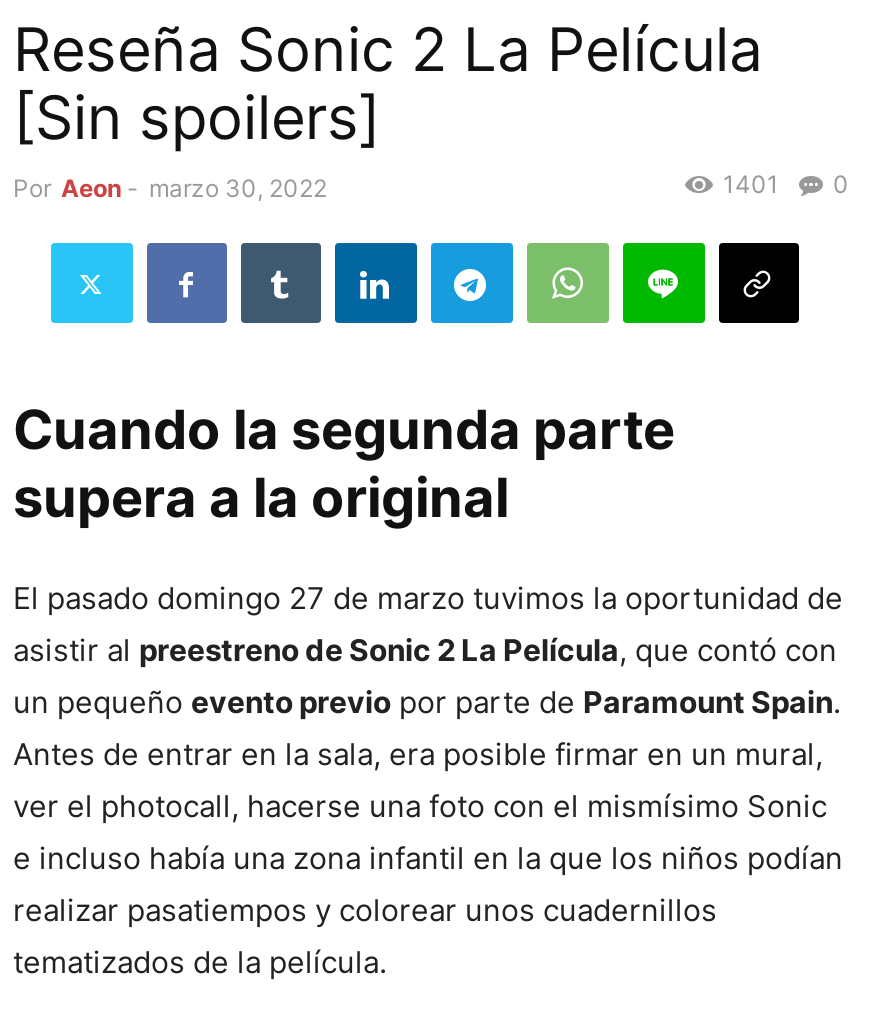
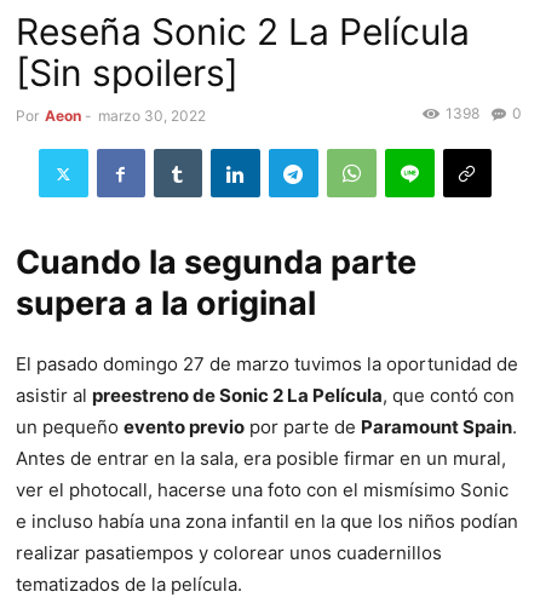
[723,169,849,199] 1401 0 -> [446,104,522,122] 1398 0

